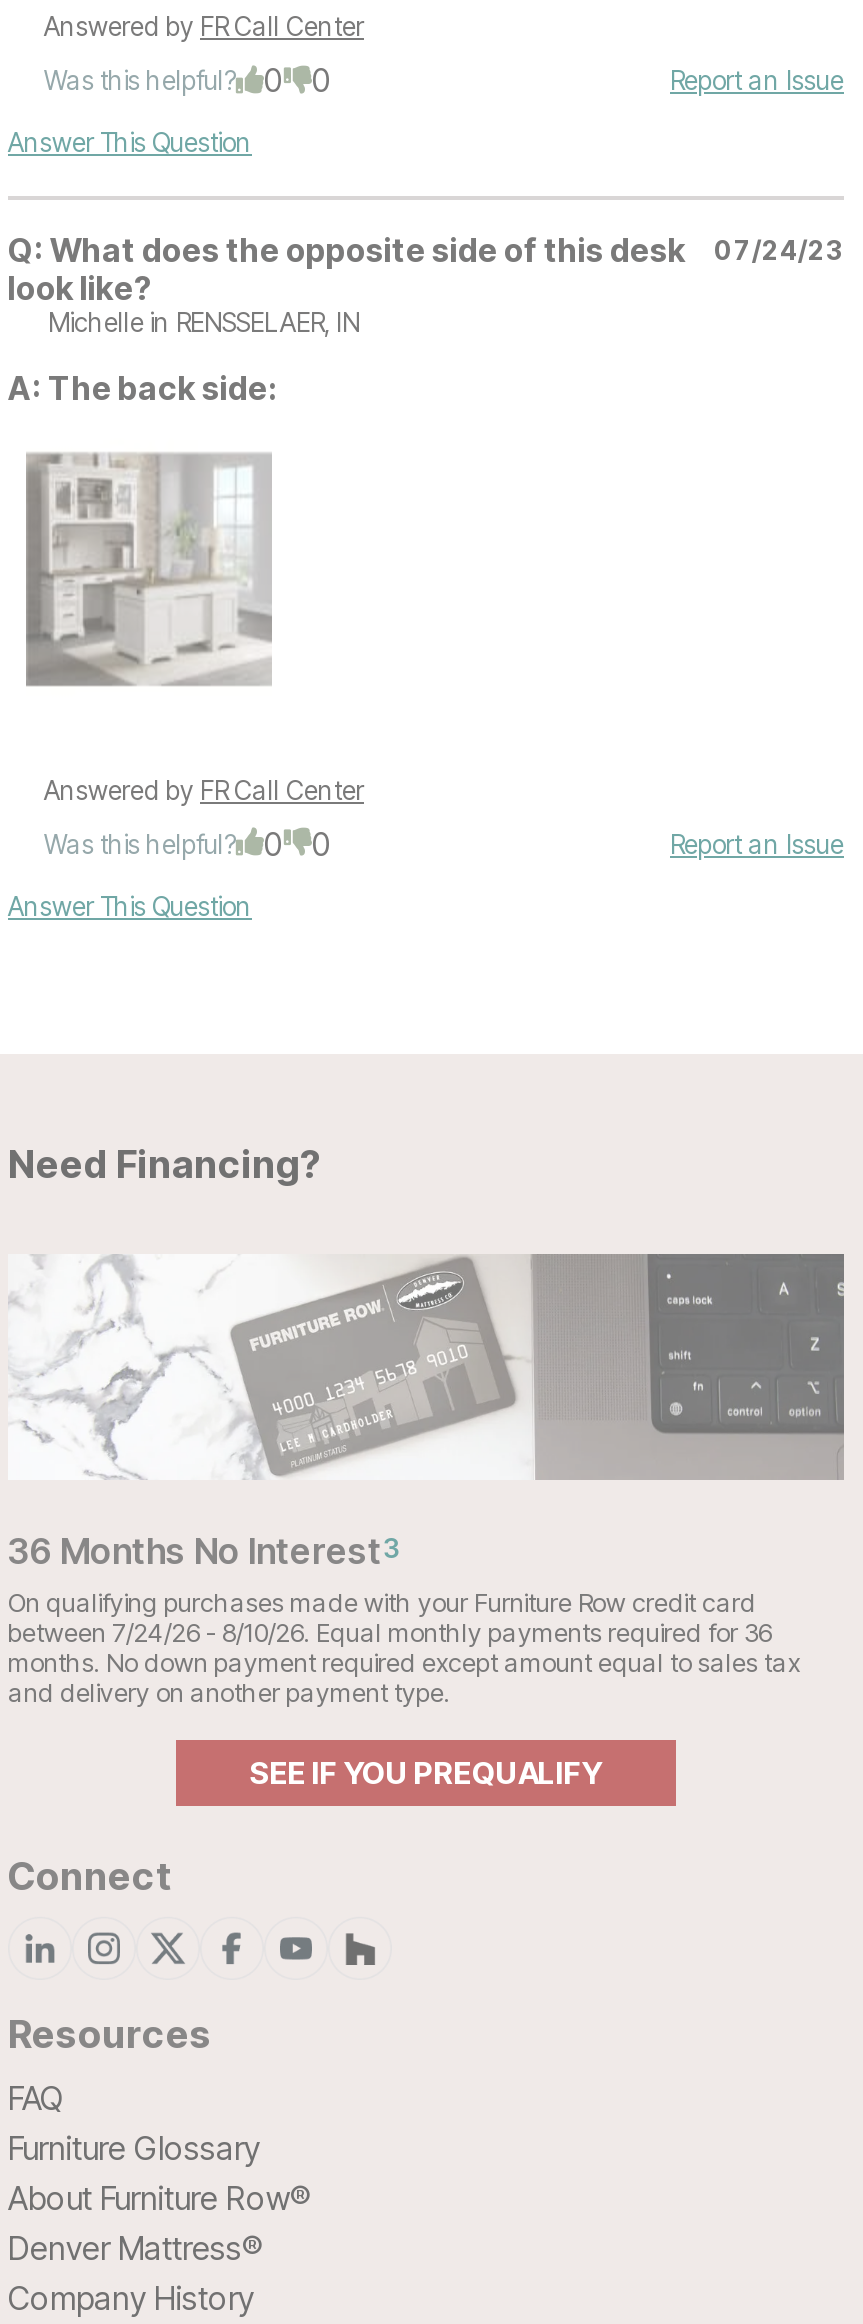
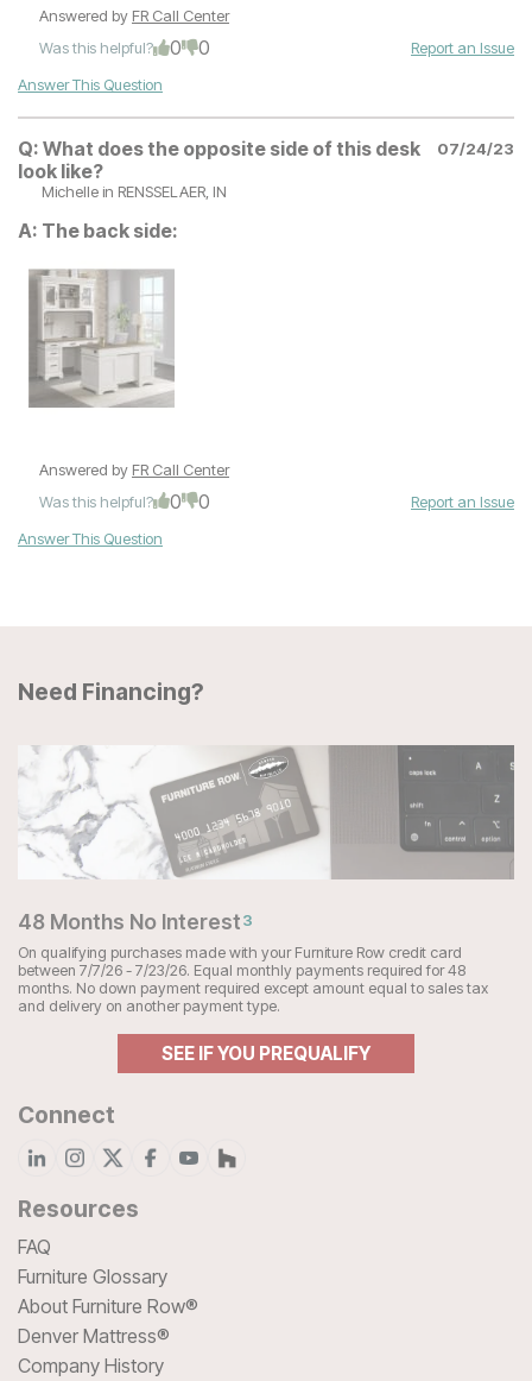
[8,1530,402,1572] 36 Months No Interest3 -> [18,909,253,934] 48 Months No Interest3
[8,1618,772,1648] between 7/24/26 - 8/10/26. Equal monthly payments required for 36 -> [18,962,465,980] between 7/7/26 - 7/23/26. Equal monthly payments required for 48

